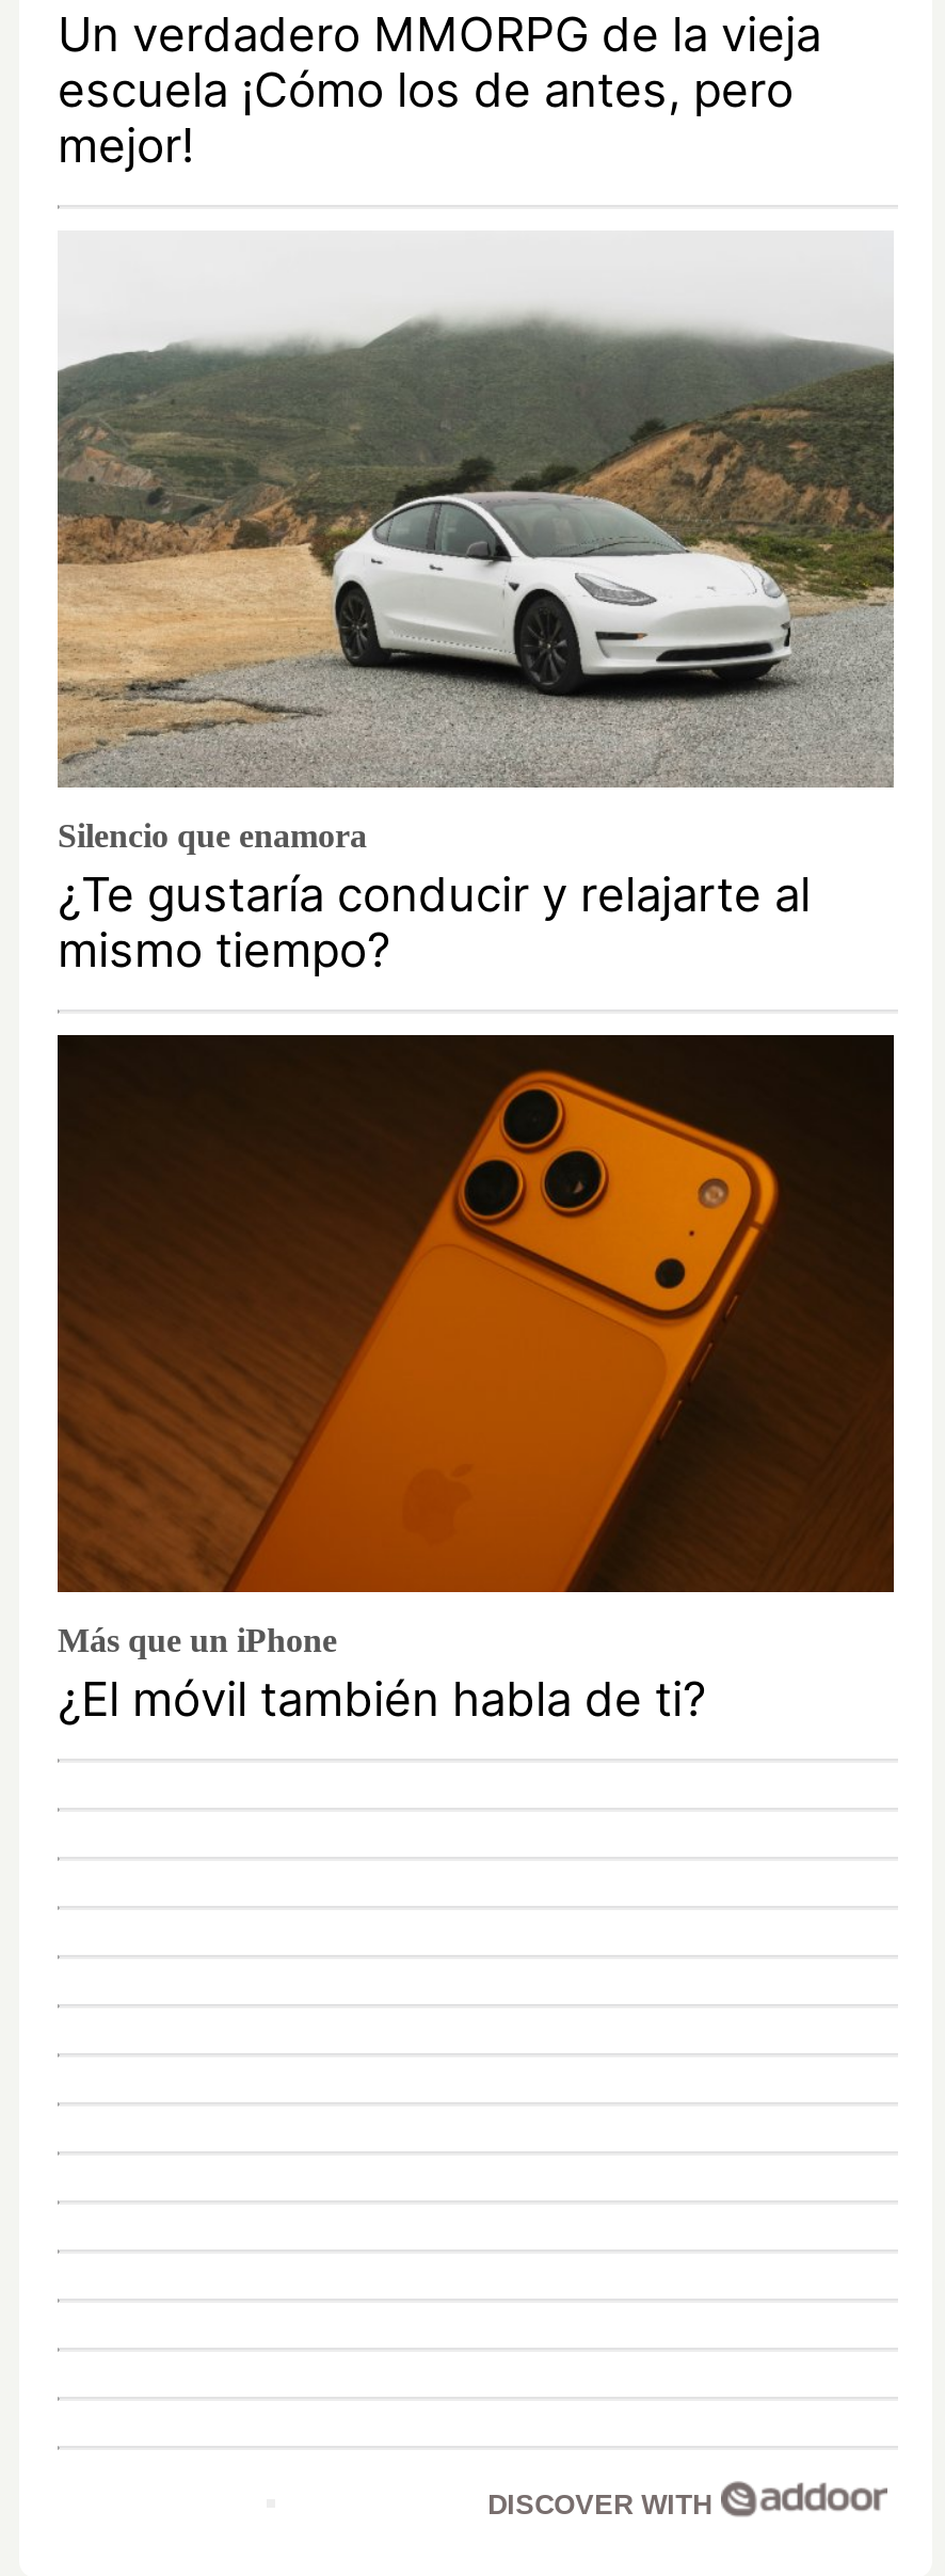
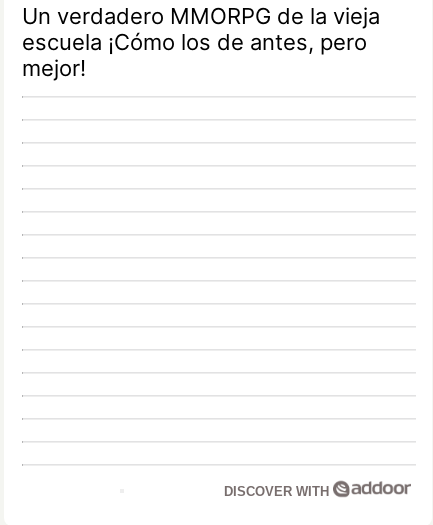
[55,307,896,978] [image] | Silencio que enamora | ¿Te gustaría conducir y relajarte al | mismo tiempo? -> none
[55,1033,896,1727] [image] | Más que un iPhone | ¿El móvil también habla de ti? -> none

